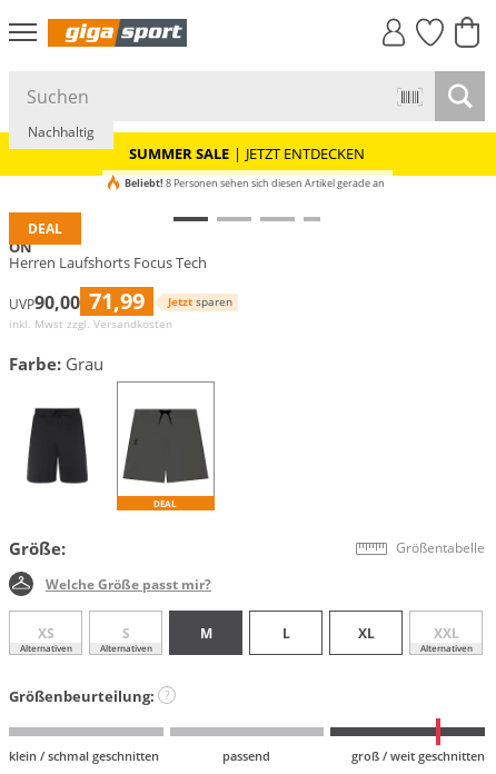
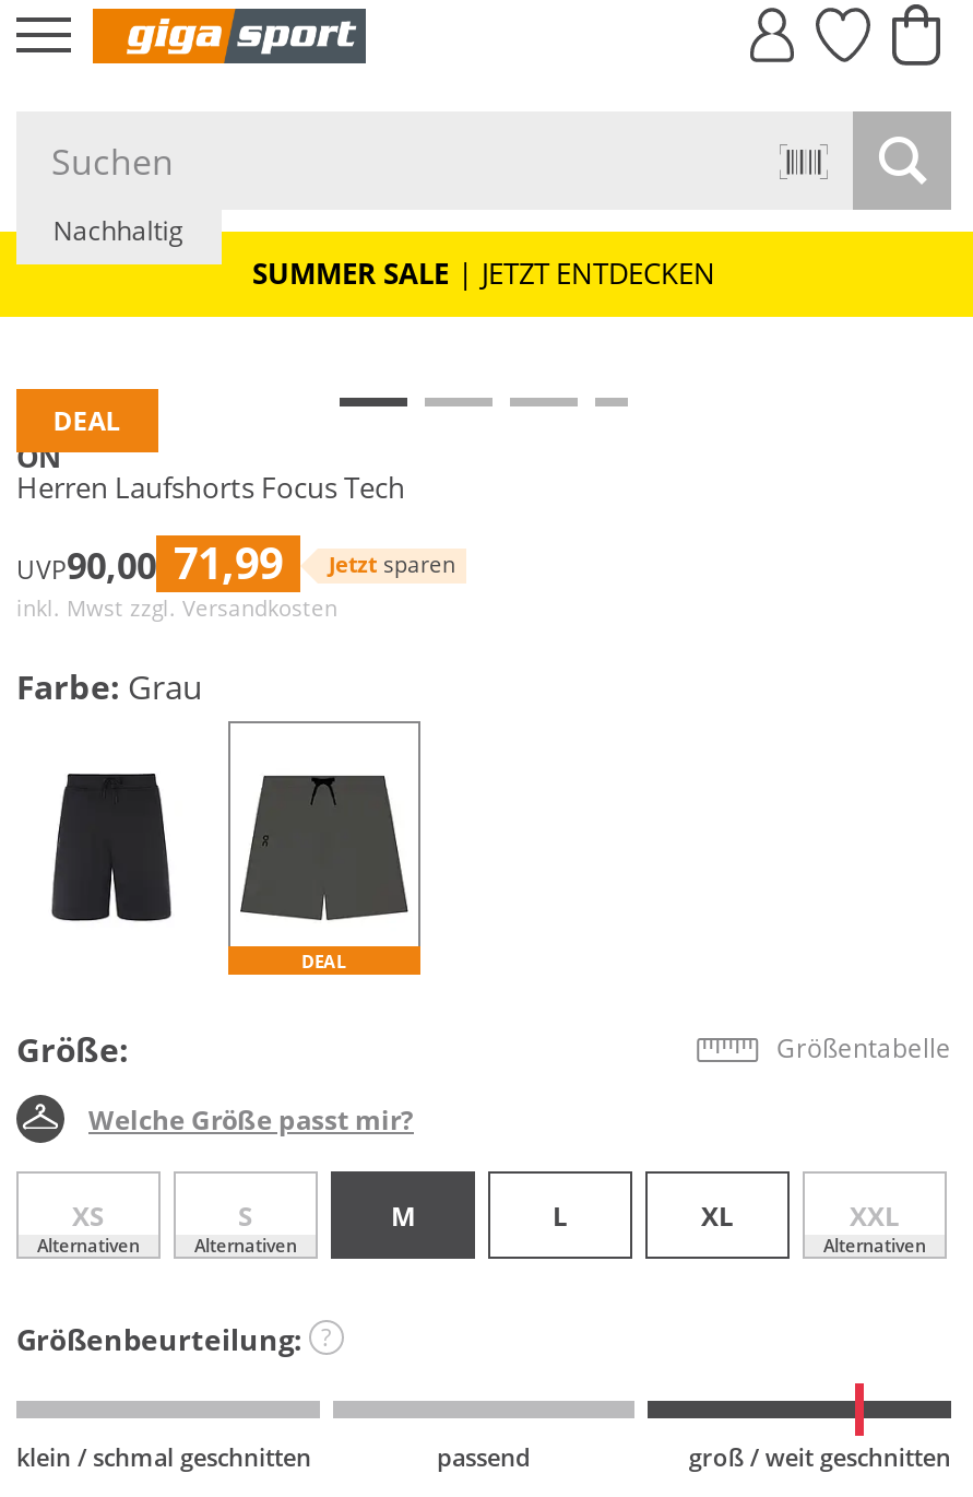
[124,175,384,190] Beliebt! 8 Personen sehen sich diesen Artikel gerade an -> none

